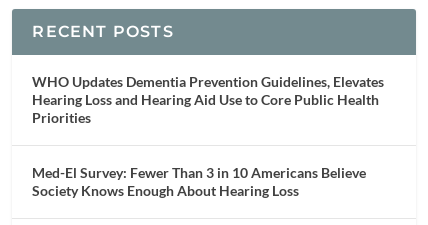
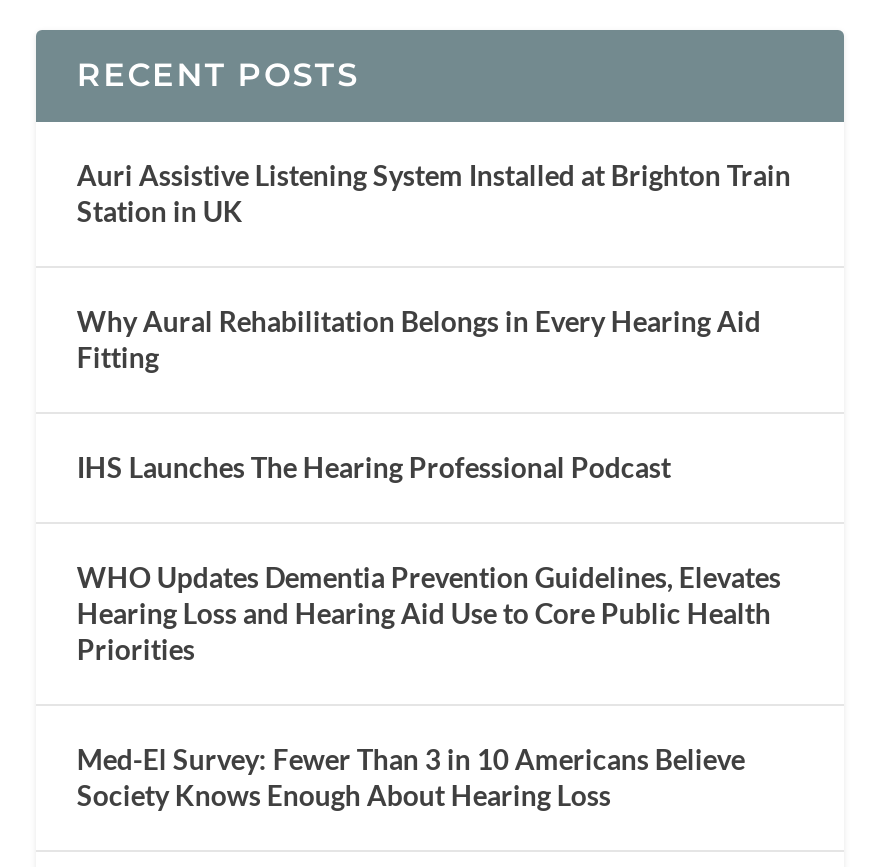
none -> [77,158,791,484] Auri Assistive Listening System Installed at Brighton Train | Station in UK | Why Aural Rehabilitation Belongs in Every Hearing Aid | Fitting | IHS Launches The Hearing Professional Podcast

